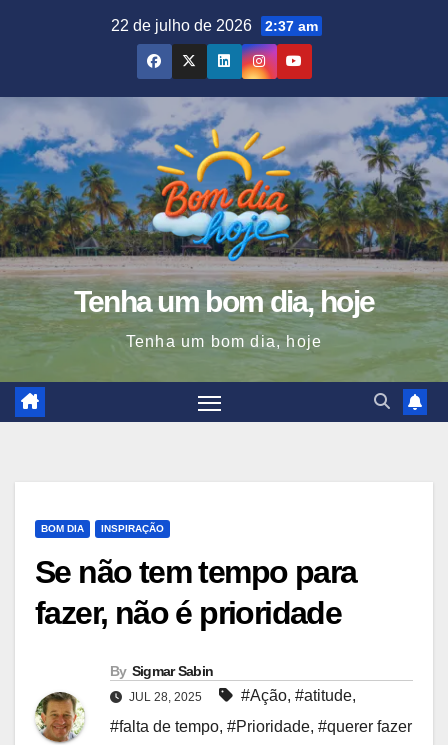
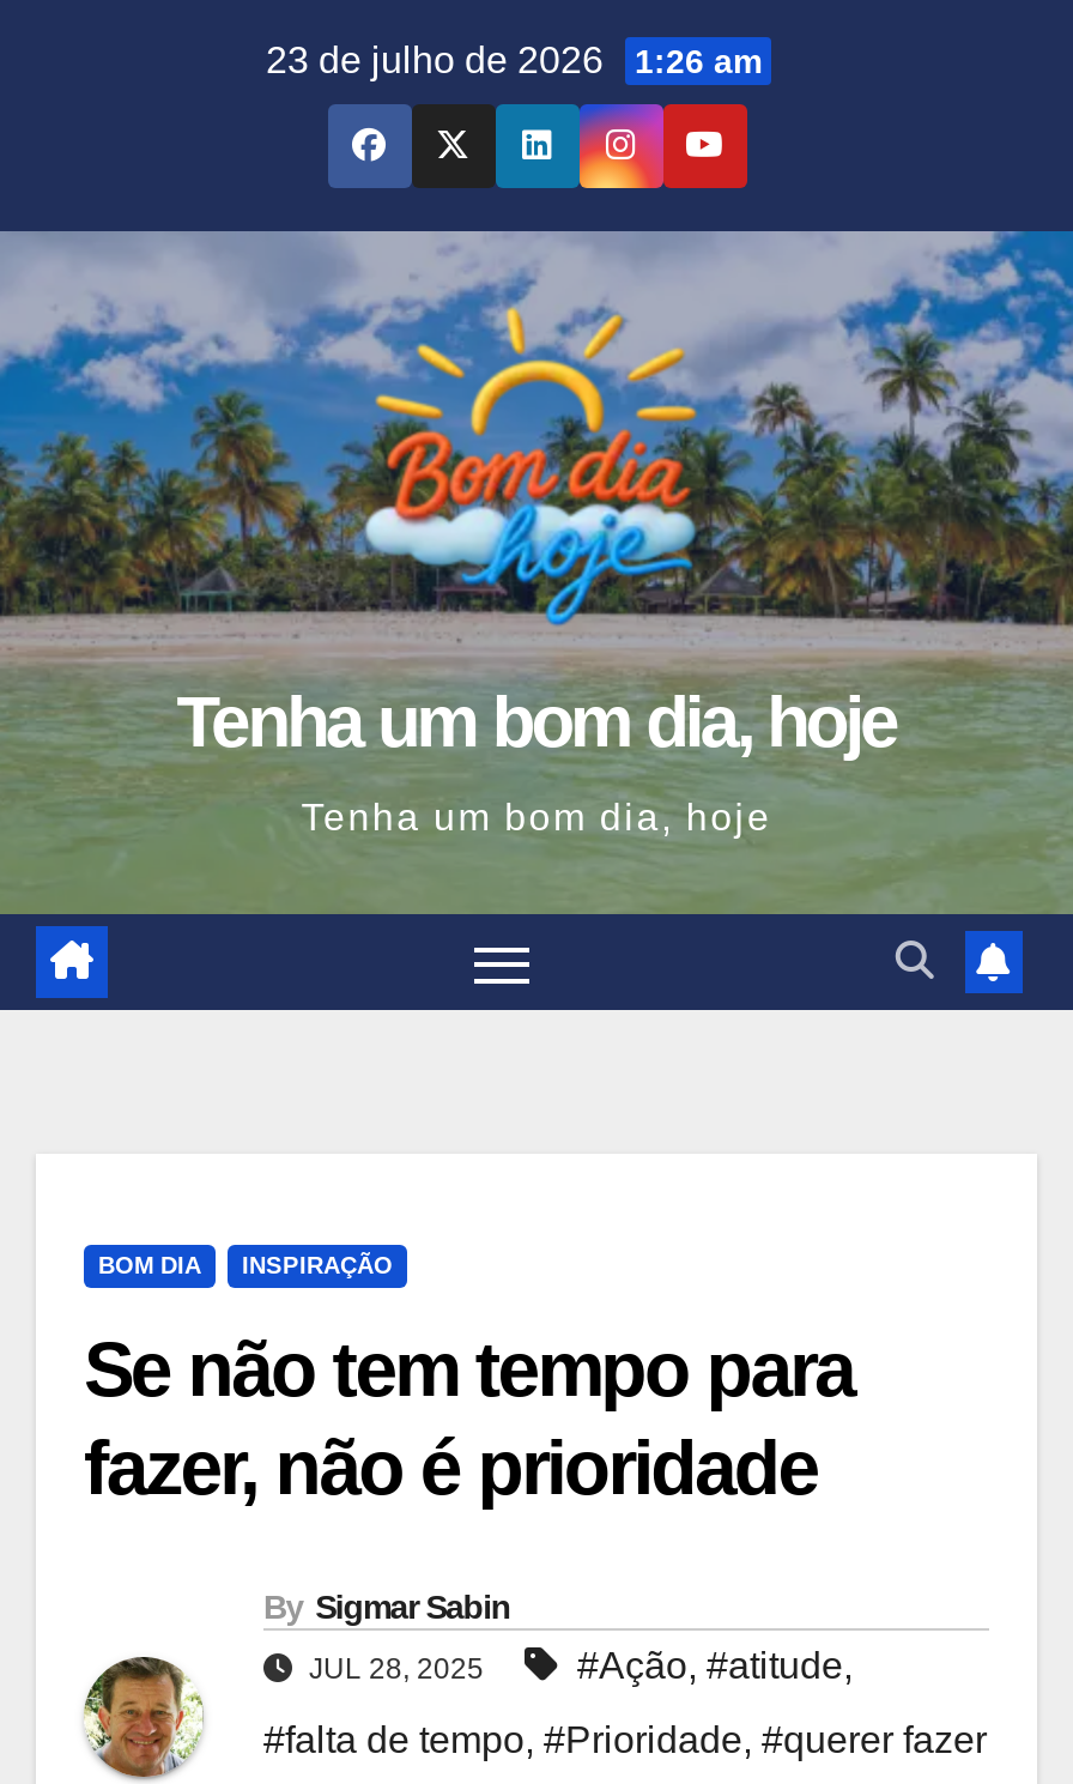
[111,17,318,34] 22 de julho de 2026 2:37 am -> [266,40,762,80] 23 de julho de 2026 1:26 am

